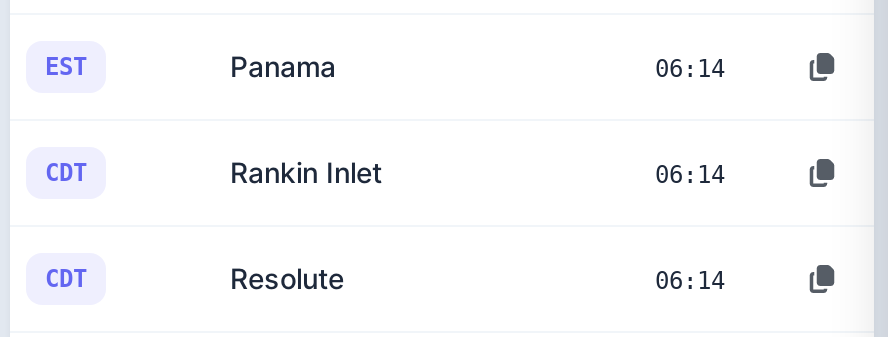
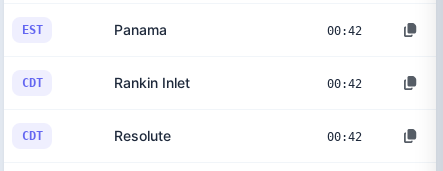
[655,55,725,83] 06:14 -> [326,24,361,38] 00:42
[655,161,725,189] 06:14 -> [326,77,361,91] 00:42
[655,267,725,295] 06:14 -> [326,130,361,144] 00:42

